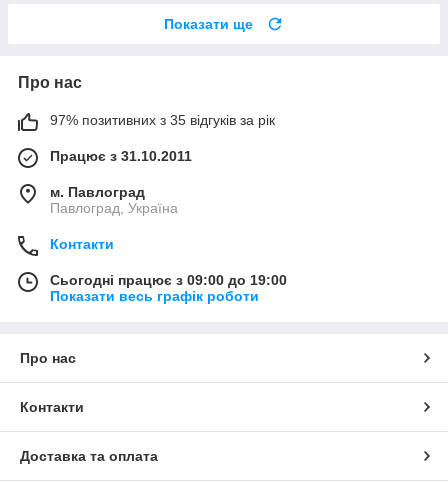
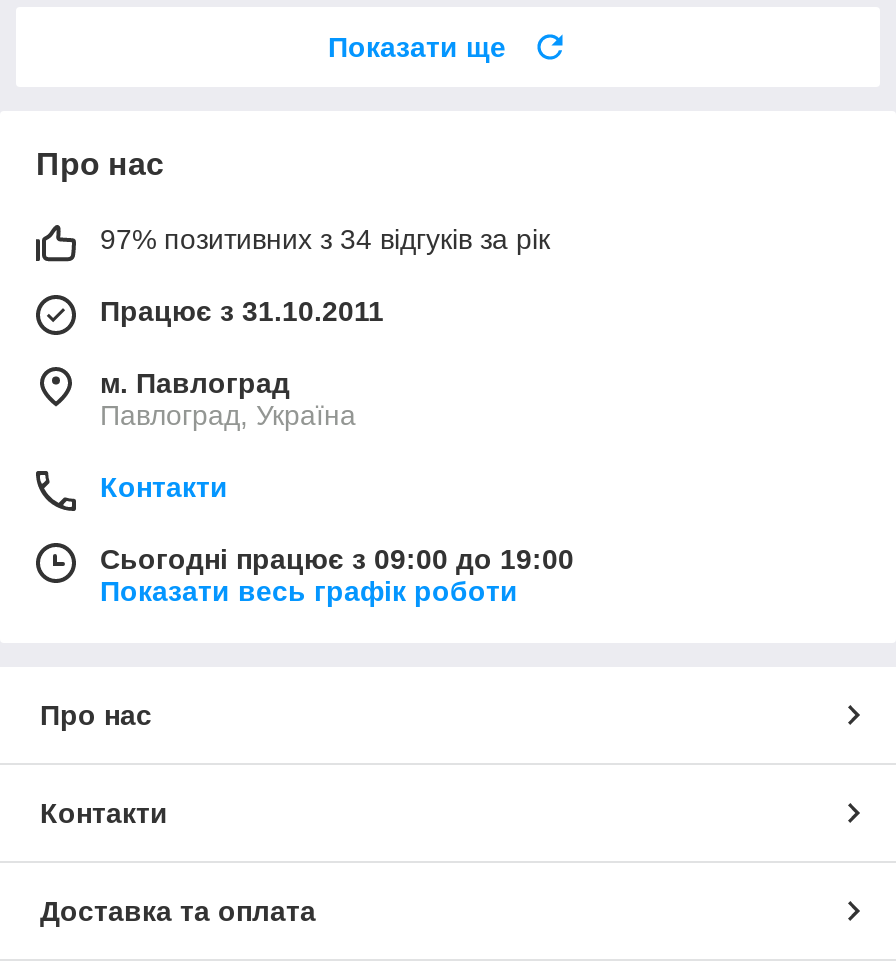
[50,112,275,128] 97% позитивних з 35 відгуків за рік -> [100,223,550,255] 97% позитивних з 34 відгуків за рік

